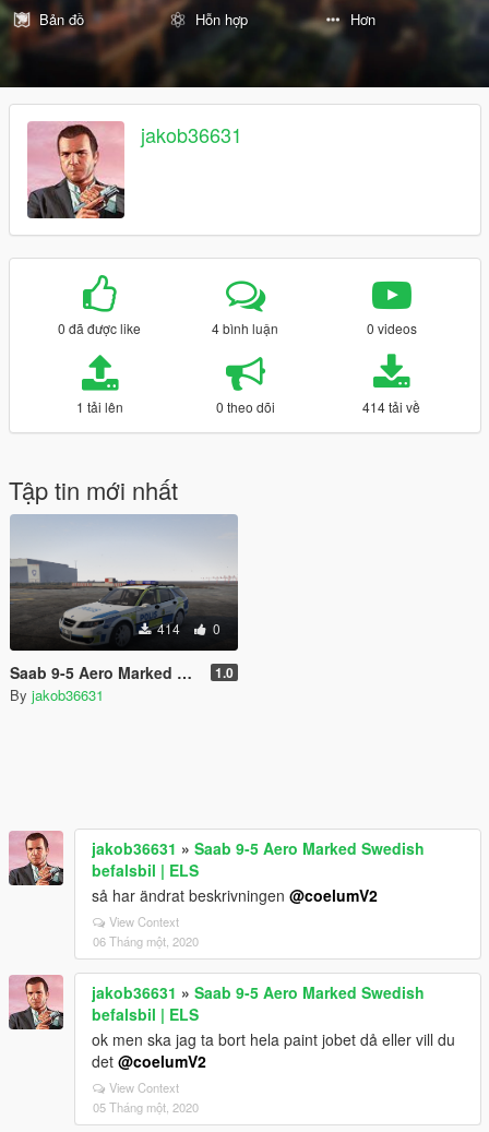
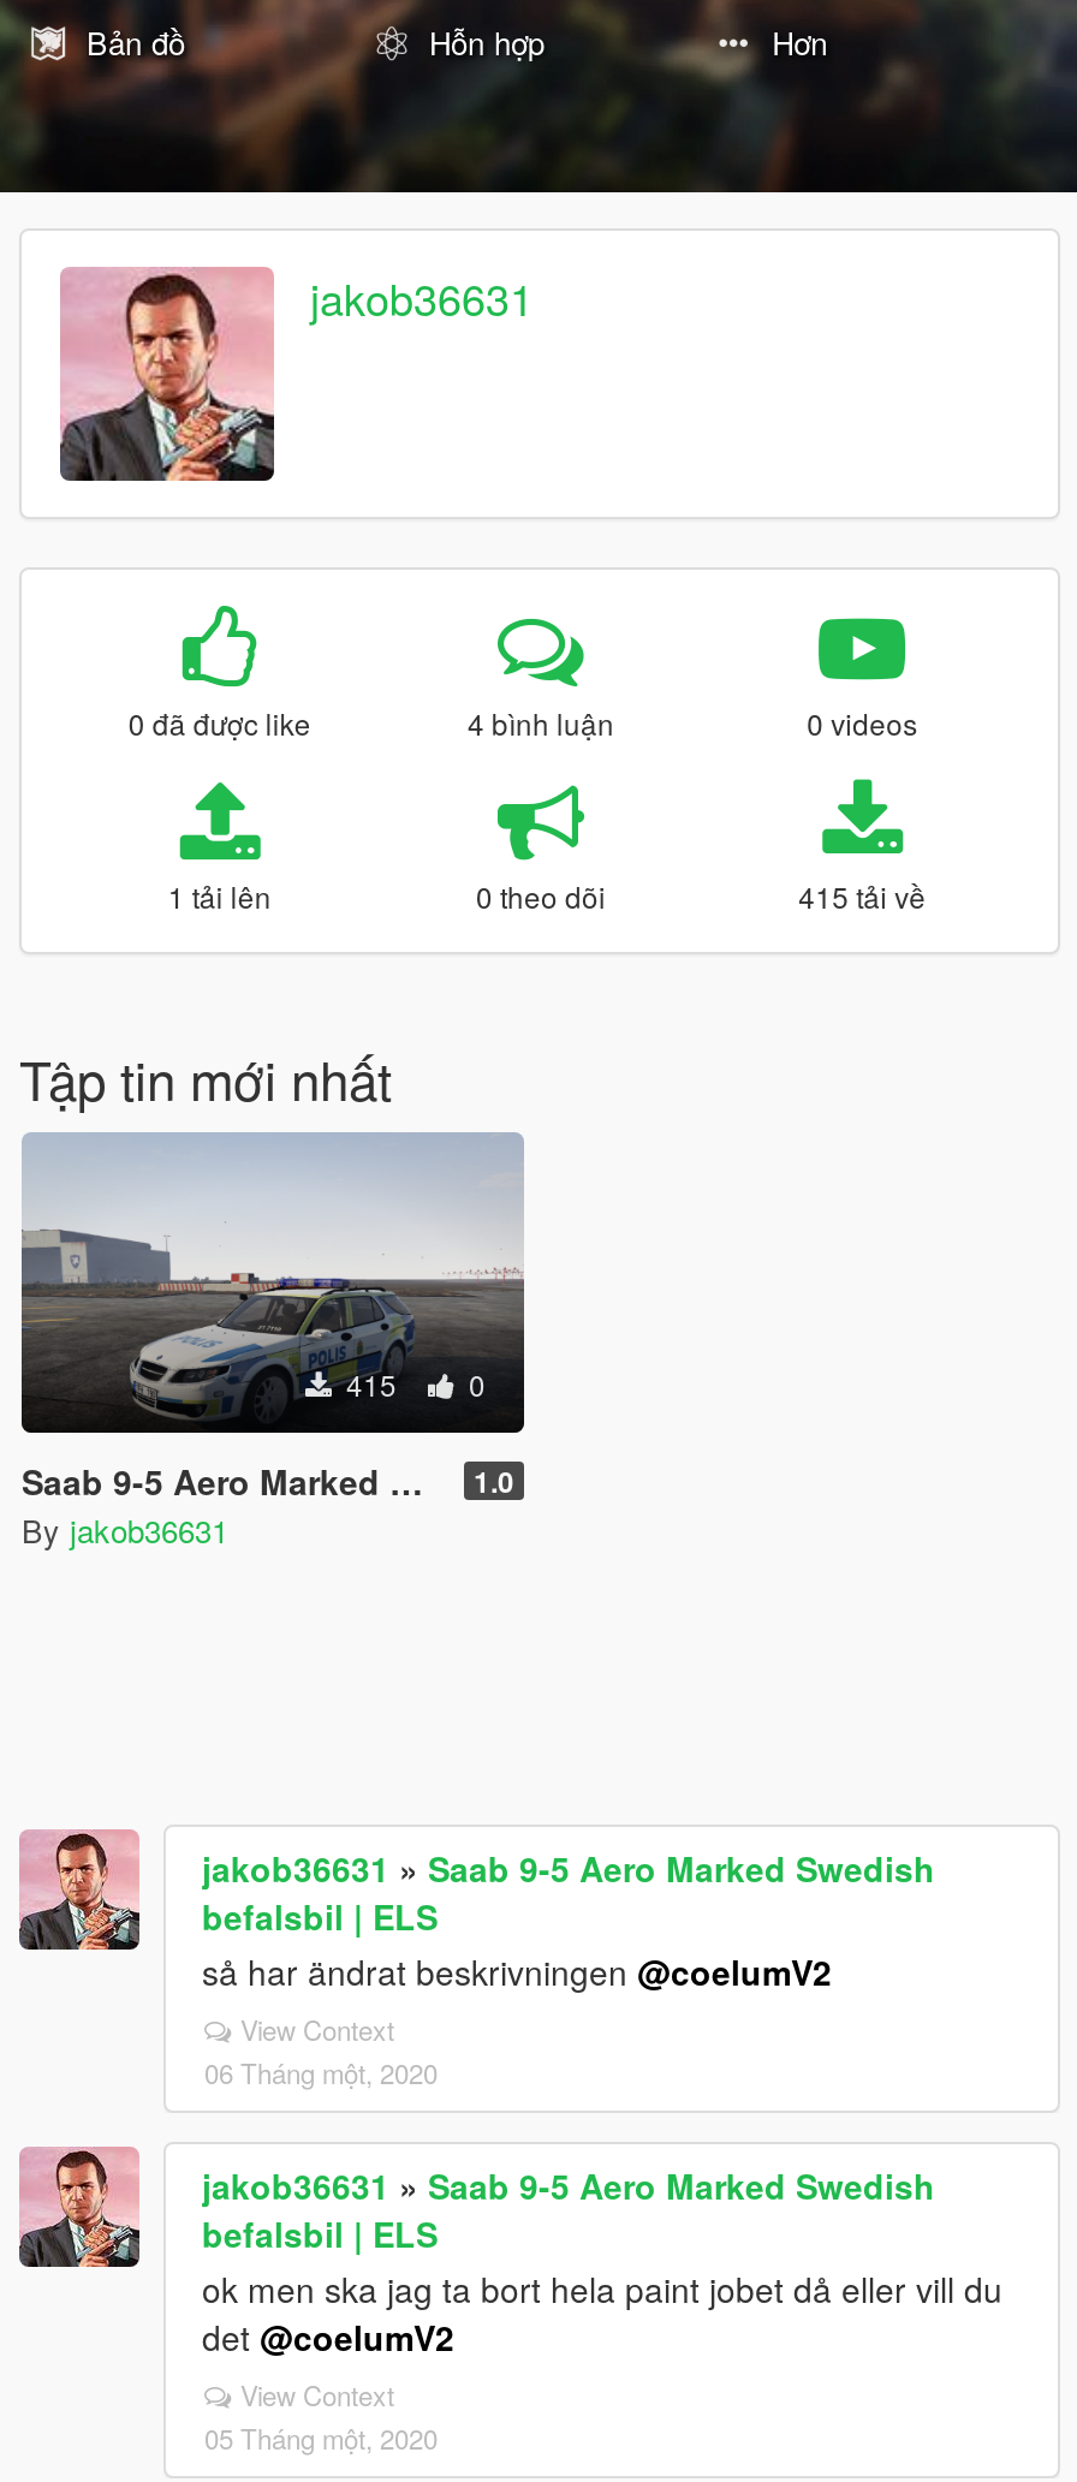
[362,397,420,416] 414 tải về -> [798,875,926,916] 415 tải về
[154,619,220,638] 414 0 -> [339,1363,486,1404] 415 0

